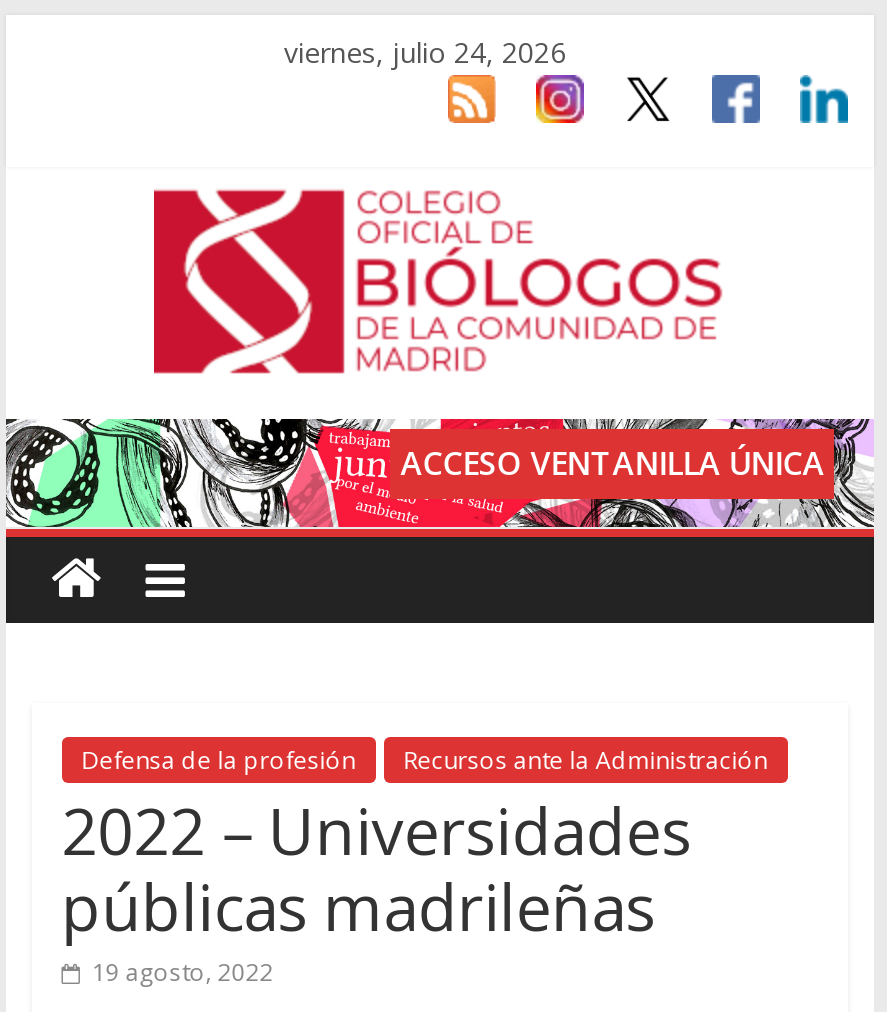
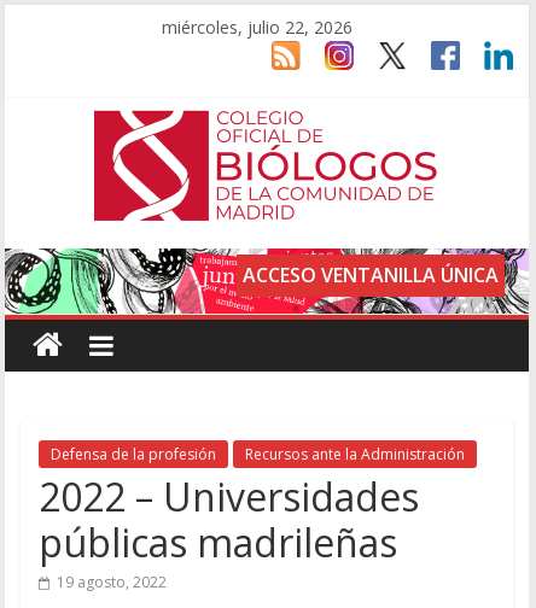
[284,33,566,71] viernes, julio 24, 2026 -> [162,16,353,39] miércoles, julio 22, 2026

